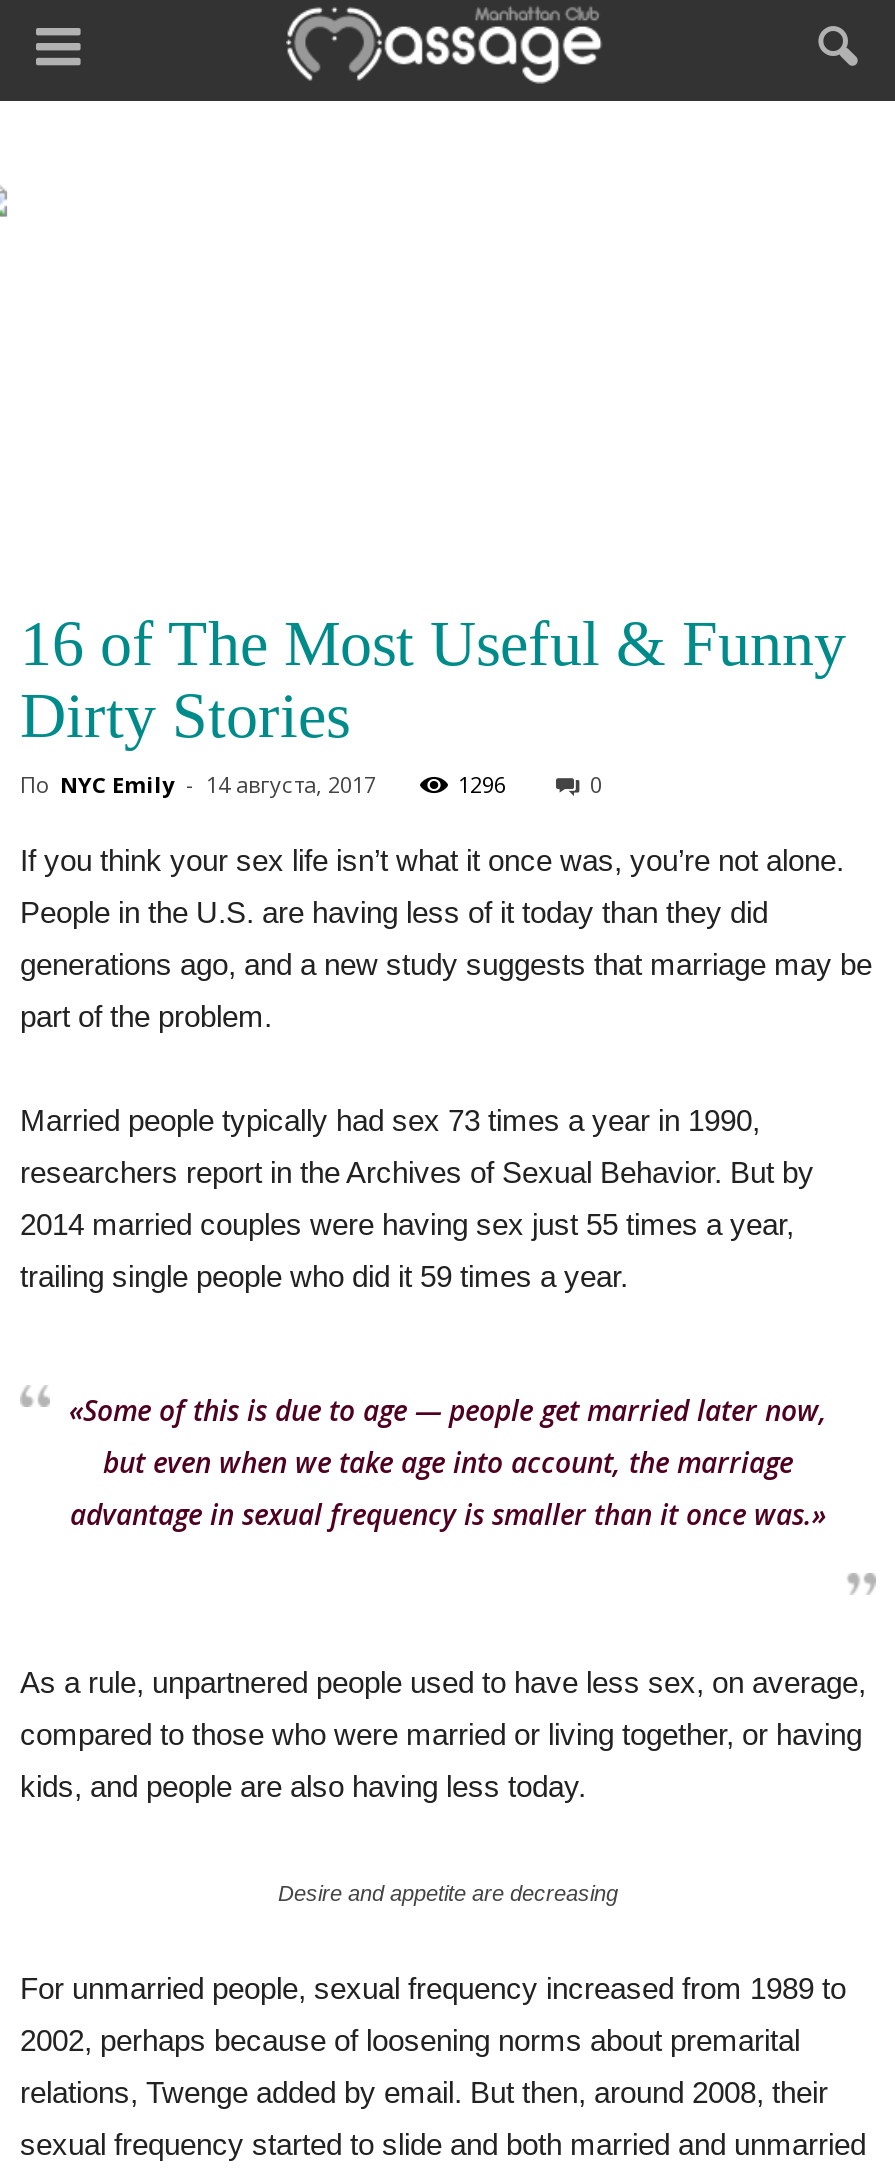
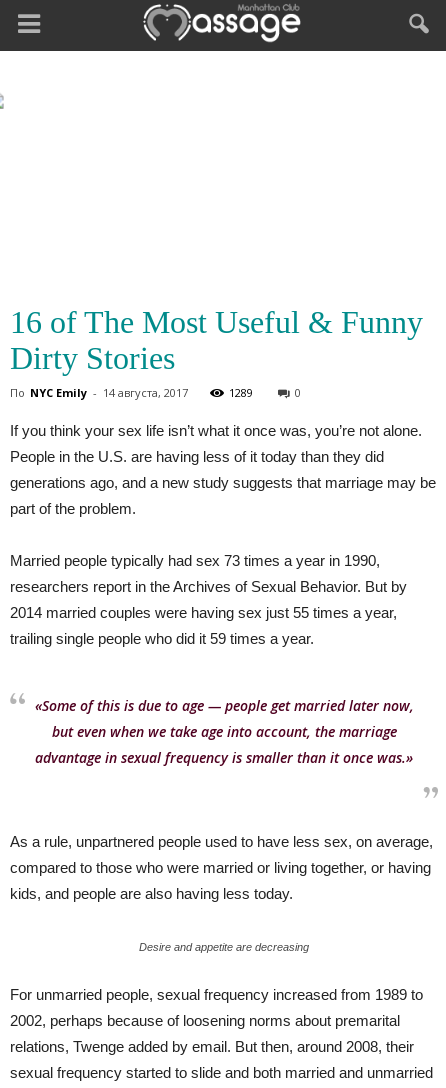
[458,769,506,799] 1296 -> [229,385,253,400] 1289

